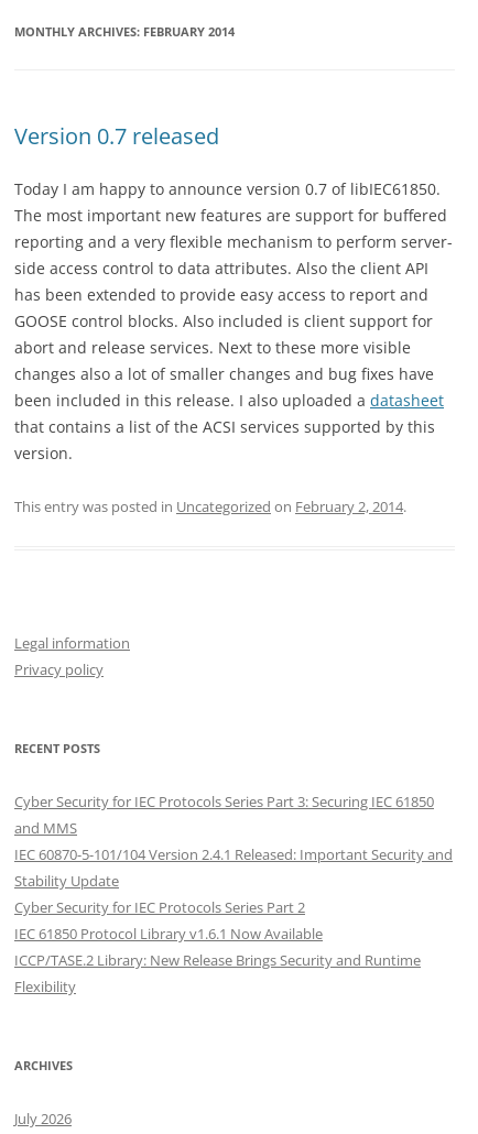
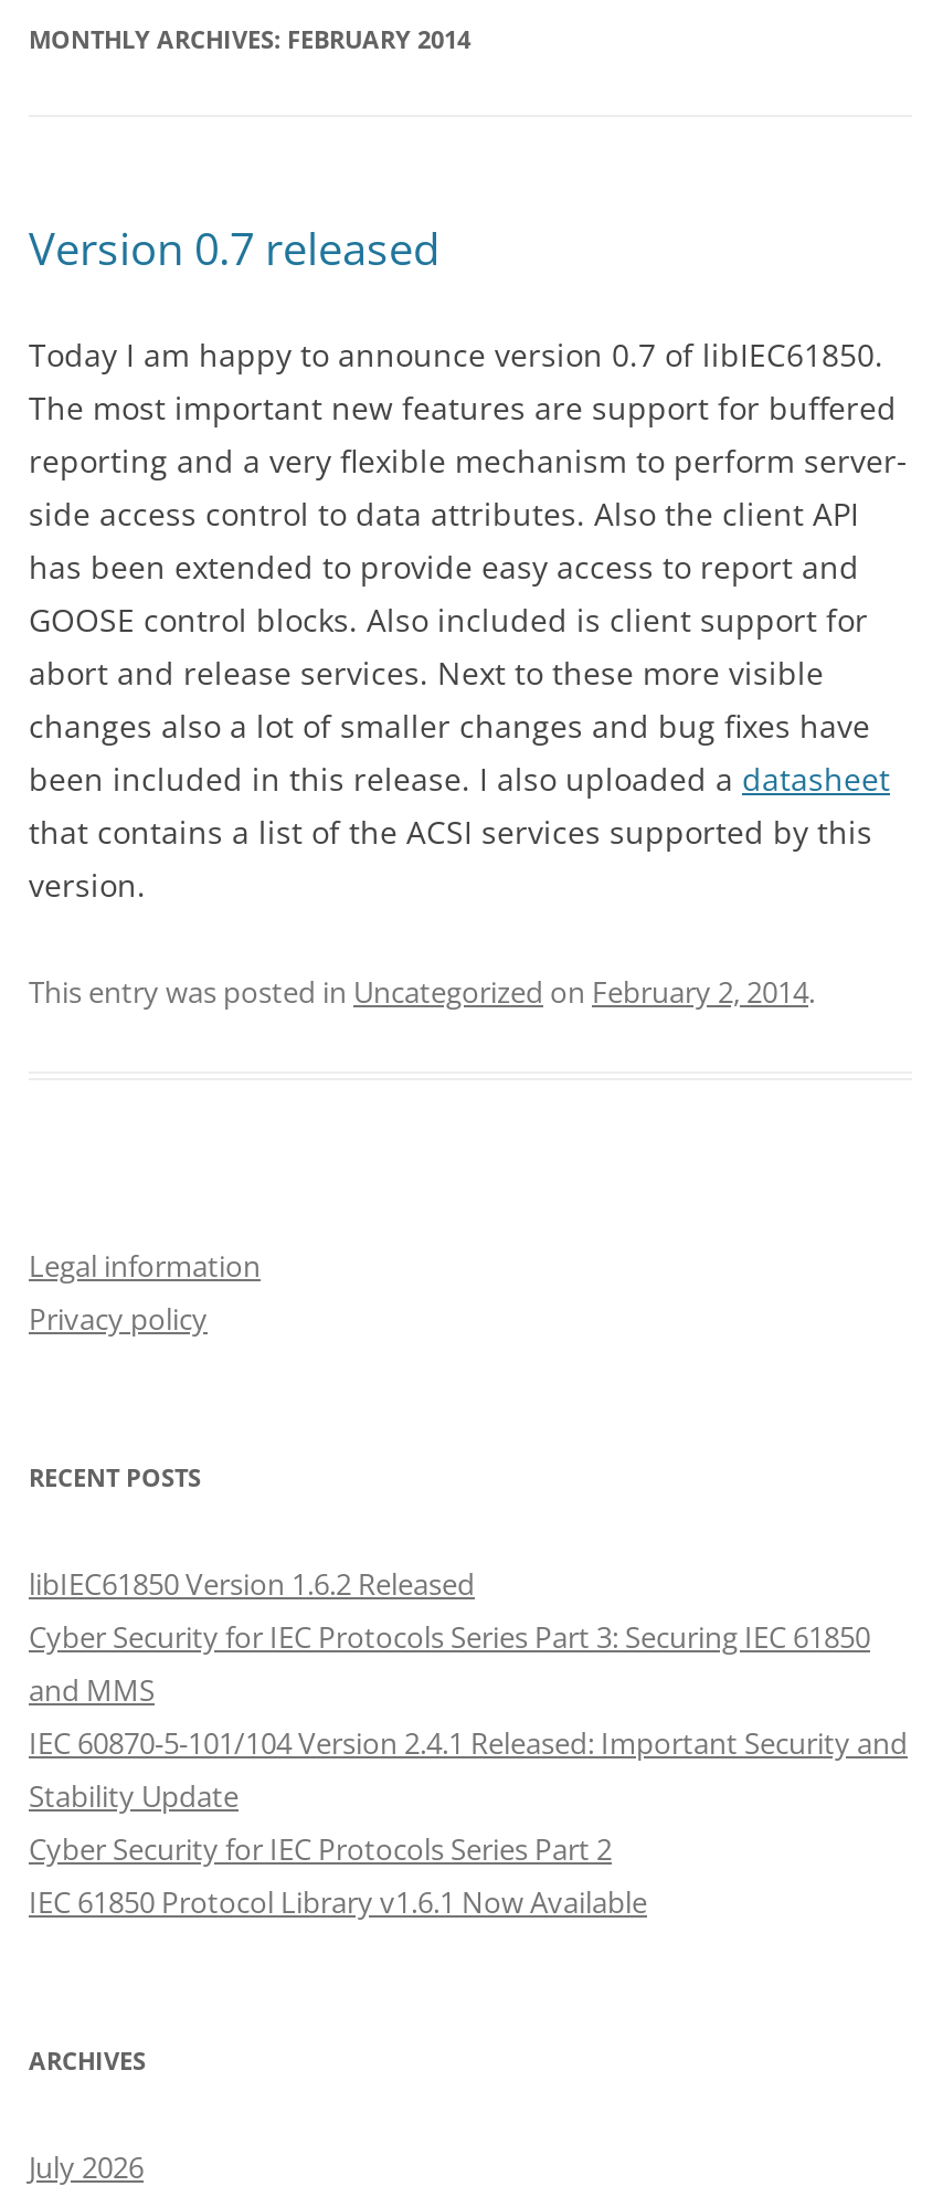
none -> [29,1564,475,1604] libIEC61850 Version 1.6.2 Released
moved [14,792,453,944] -> [29,1617,908,1922]: Cyber Security for IEC Protocols Series Part 3: Securing IEC 61850 | and MMS | IEC 60870-5-101/104 Version 2.4.1 Released: Important Security and | Stability Update | Cyber Security for IEC Protocols Series Part 2 | IEC 61850 Protocol Library v1.6.1 Now Available
[14,950,421,996] ICCP/TASE.2 Library: New Release Brings Security and Runtime | Flexibility -> none

